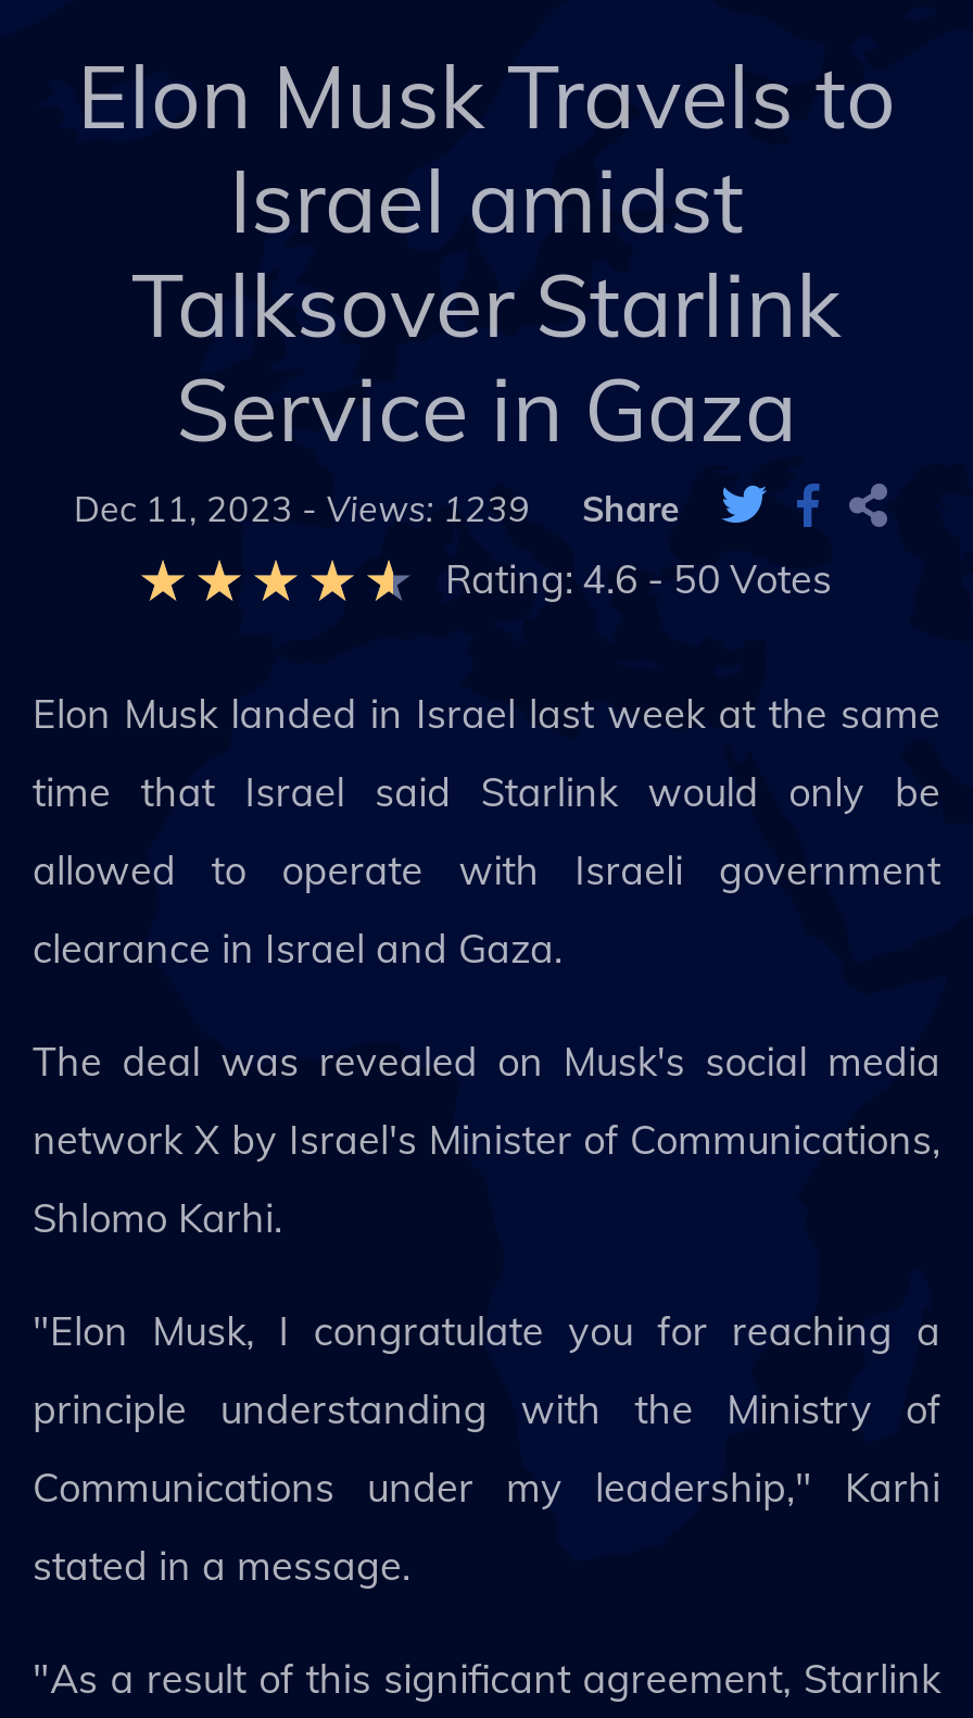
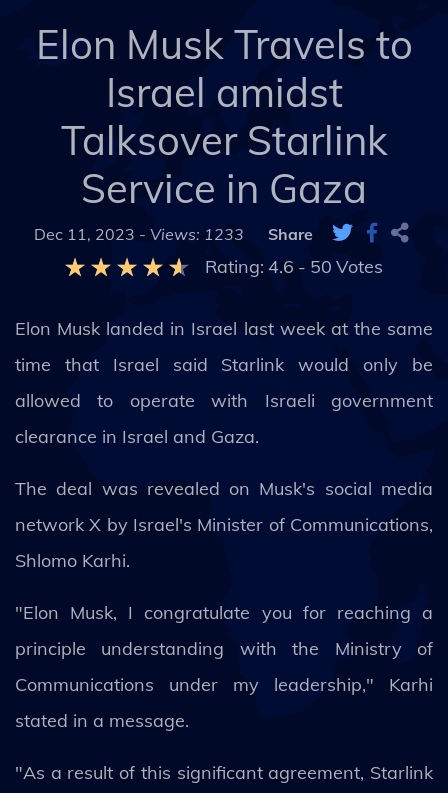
[74,487,688,530] Dec 11, 2023 - Views: 1239 Share -> [34,224,317,244] Dec 11, 2023 - Views: 1233 Share

